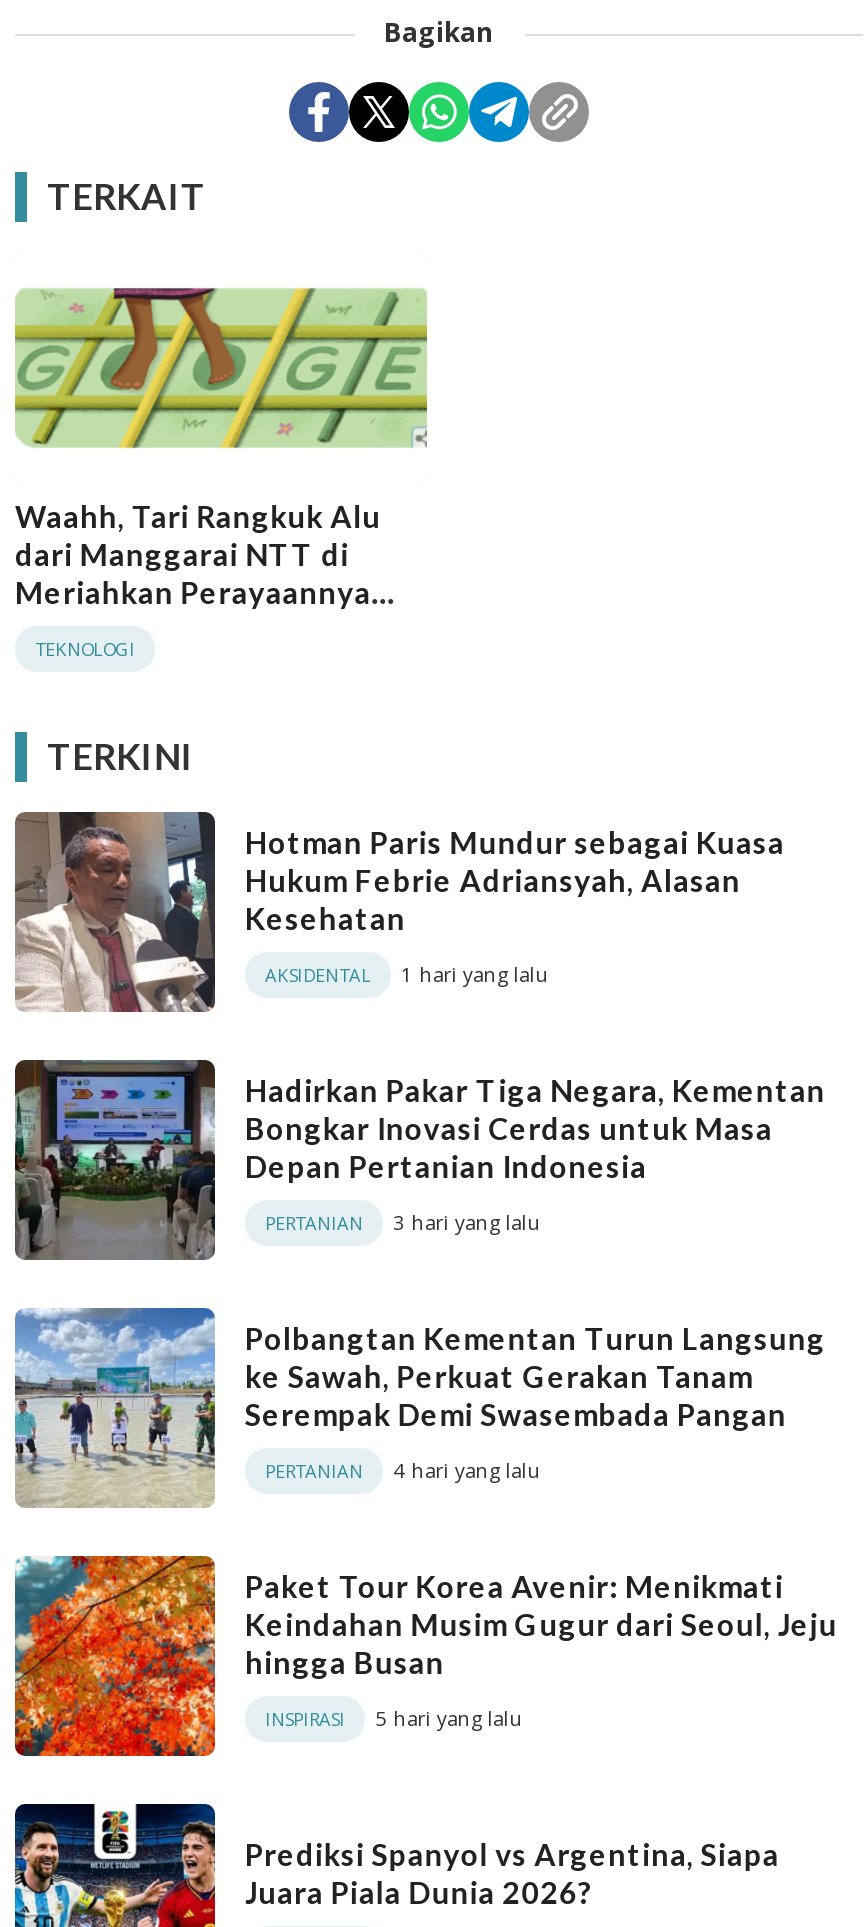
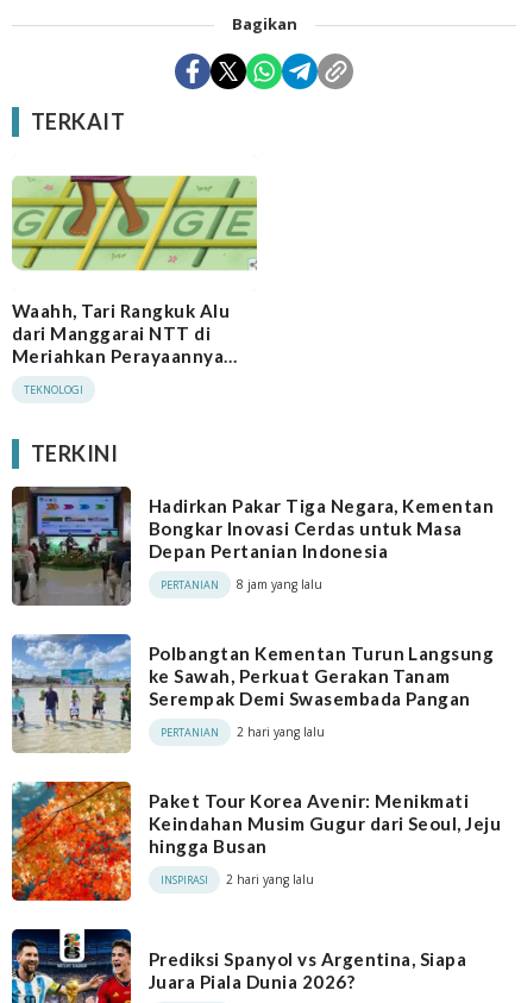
[13,811,785,1013] [image] | Hotman Paris Mundur sebagai Kuasa | Hukum Febrie Adriansyah, Alasan | Kesehatan | AKSIDENTAL | 1 hari yang lalu -> none
[393,1209,541,1237] 3 hari yang lalu -> [237,576,322,592] 8 jam yang lalu
[393,1457,541,1485] 4 hari yang lalu -> [237,723,325,740] 2 hari yang lalu
[375,1705,523,1733] 5 hari yang lalu -> [226,871,314,887] 2 hari yang lalu

